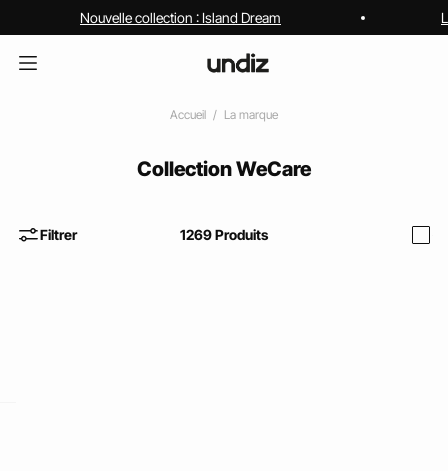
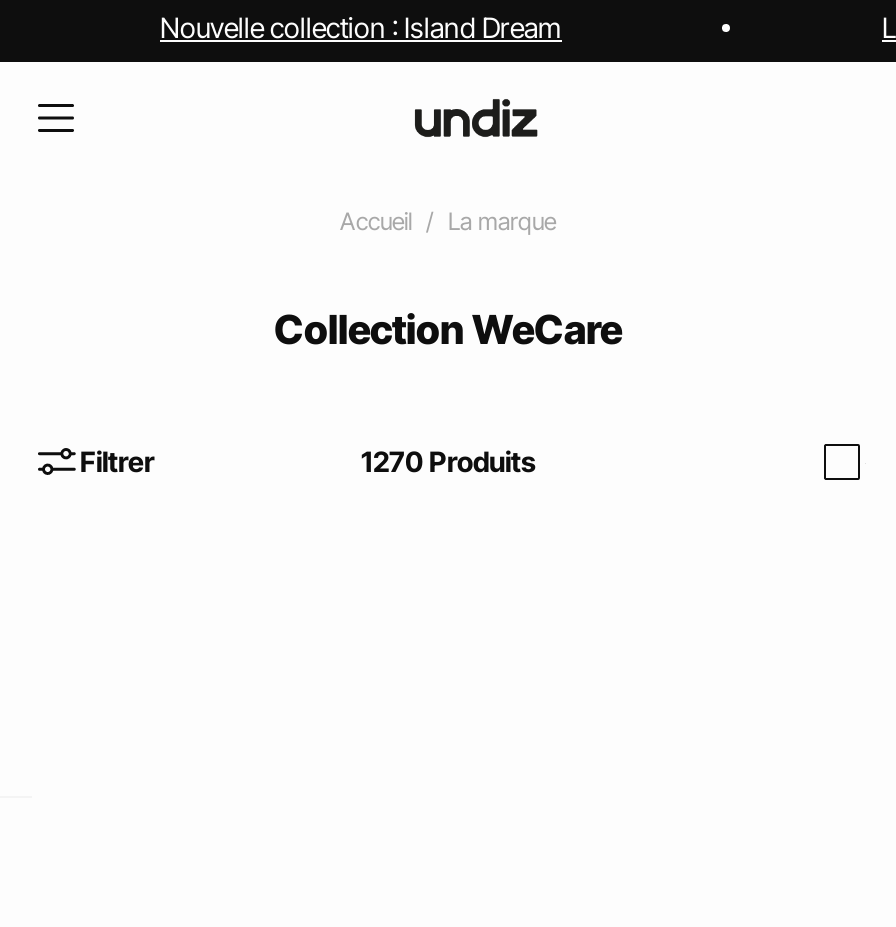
[180,226,268,243] 1269 Produits -> [361,444,535,478] 1270 Produits

